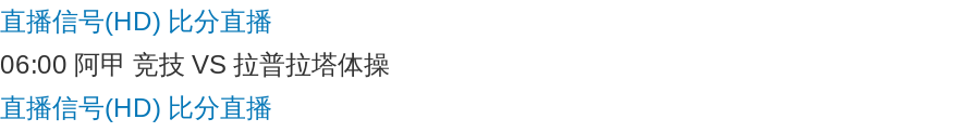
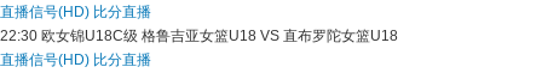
[0,50,390,80] 06:00 阿甲竞技 VS 拉普拉塔体操 -> [0,28,398,44] 22:30 欧女锦U18C级格鲁吉亚女篮U18 VS 直布罗陀女篮U18

